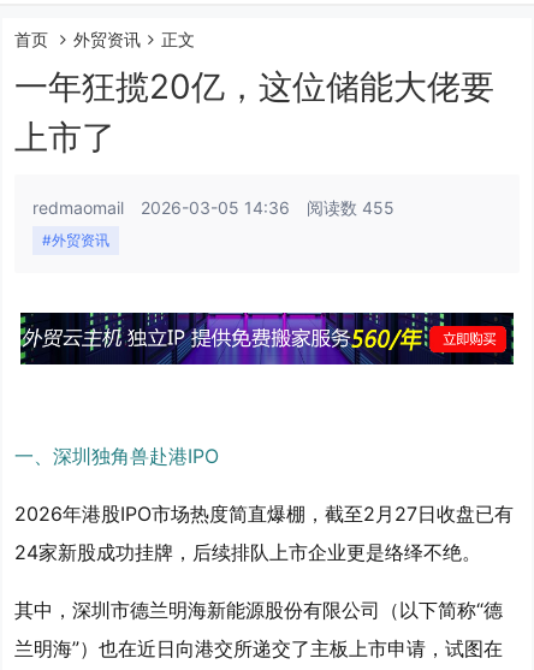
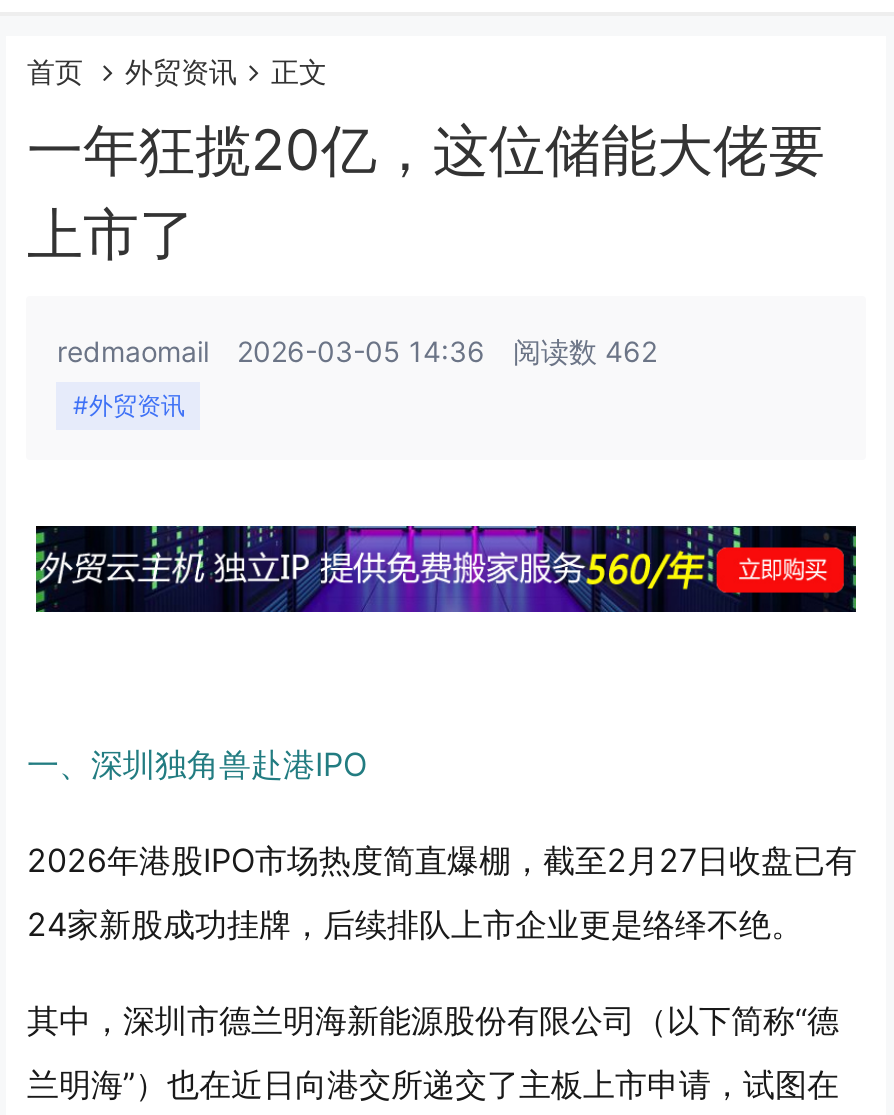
[33,197,395,218] redmaomail 2026-03-05 14:36 阅读数 455 -> [57,334,657,368] redmaomail 2026-03-05 14:36 阅读数 462

